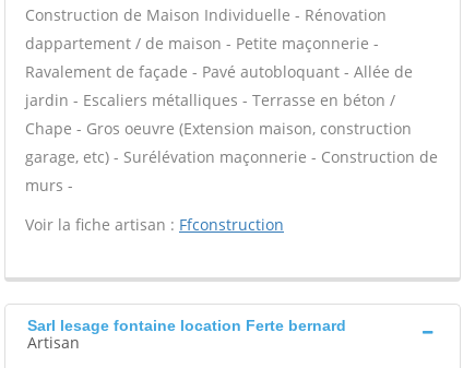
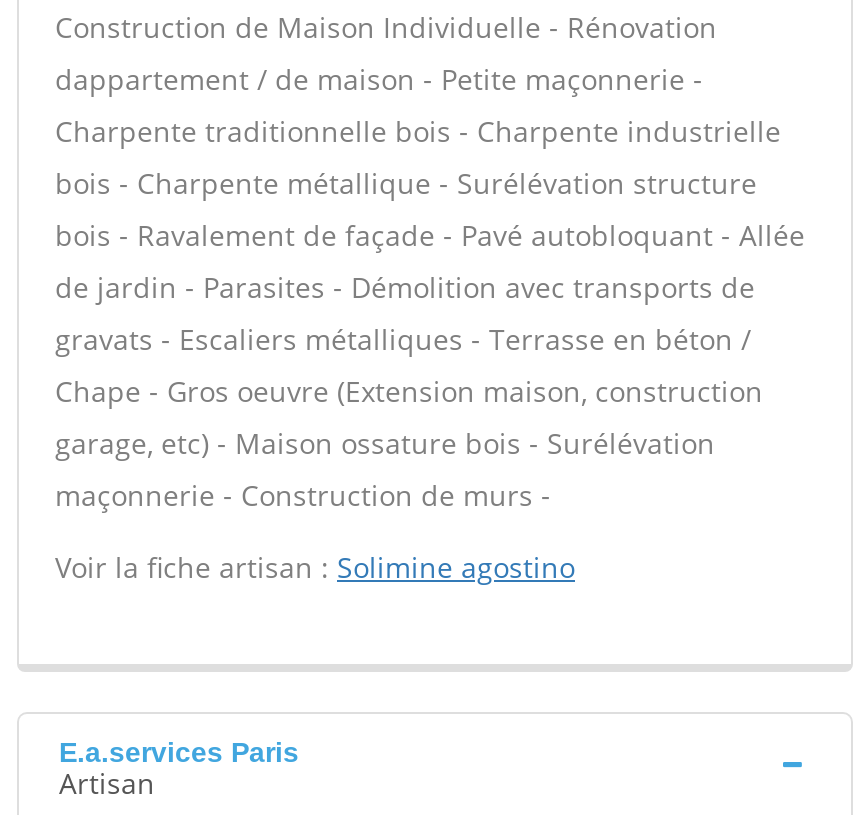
[25,61,413,110] Ravalement de façade - Pavé autobloquant - Allée de | jardin - Escaliers métalliques - Terrasse en béton / -> [55,112,805,358] Charpente traditionnelle bois - Charpente industrielle | bois - Charpente métallique - Surélévation structure | bois - Ravalement de façade - Pavé autobloquant - Allée | de jardin - Parasites - Démolition avec transports de | gravats - Escaliers métalliques - Terrasse en béton /
[25,146,438,195] garage, etc) - Surélévation maçonnerie - Construction de | murs - -> [55,424,715,514] garage, etc) - Maison ossature bois - Surélévation | maçonnerie - Construction de murs -
[25,214,284,235] Voir la fiche artisan : Ffconstruction -> [55,548,575,586] Voir la fiche artisan : Solimine agostino
[27,317,346,334] Sarl lesage fontaine location Ferte bernard -> [59,736,299,768] E.a.services Paris

